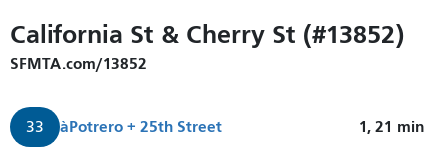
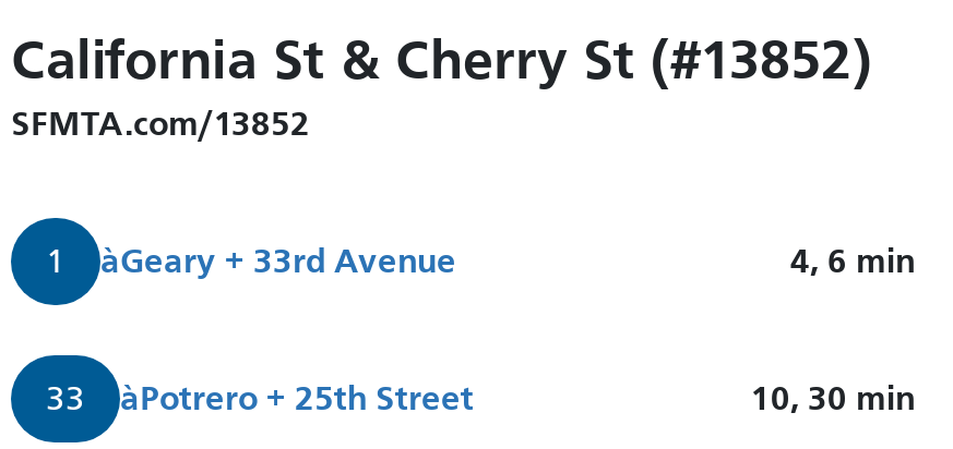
none -> [46,240,924,281] 1 | àGeary + 33rd Avenue | 4, 6 min
[359,117,428,136] 1, 21 min -> [751,377,924,419] 10, 30 min

